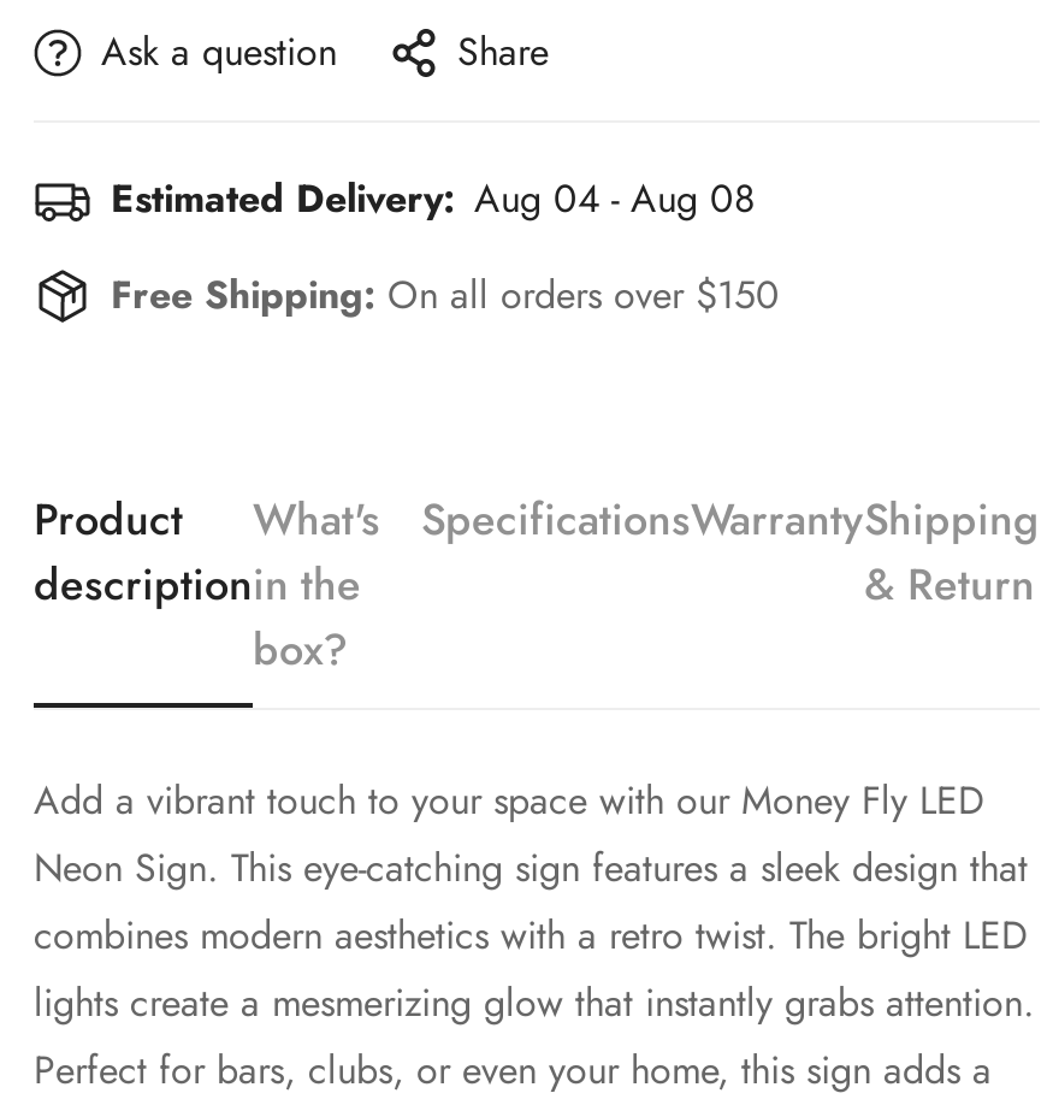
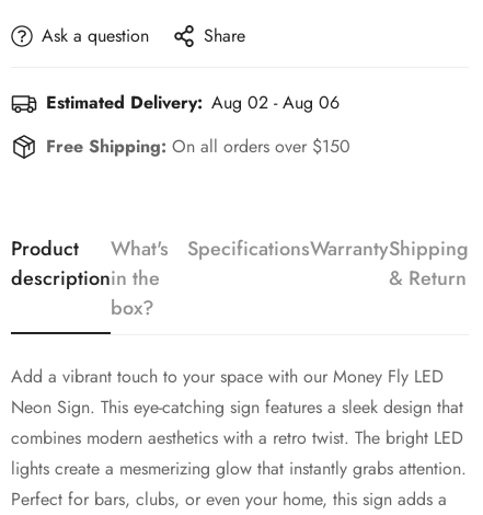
[111,171,756,226] Estimated Delivery: Aug 04 - Aug 08 -> [46,90,340,115] Estimated Delivery: Aug 02 - Aug 06

